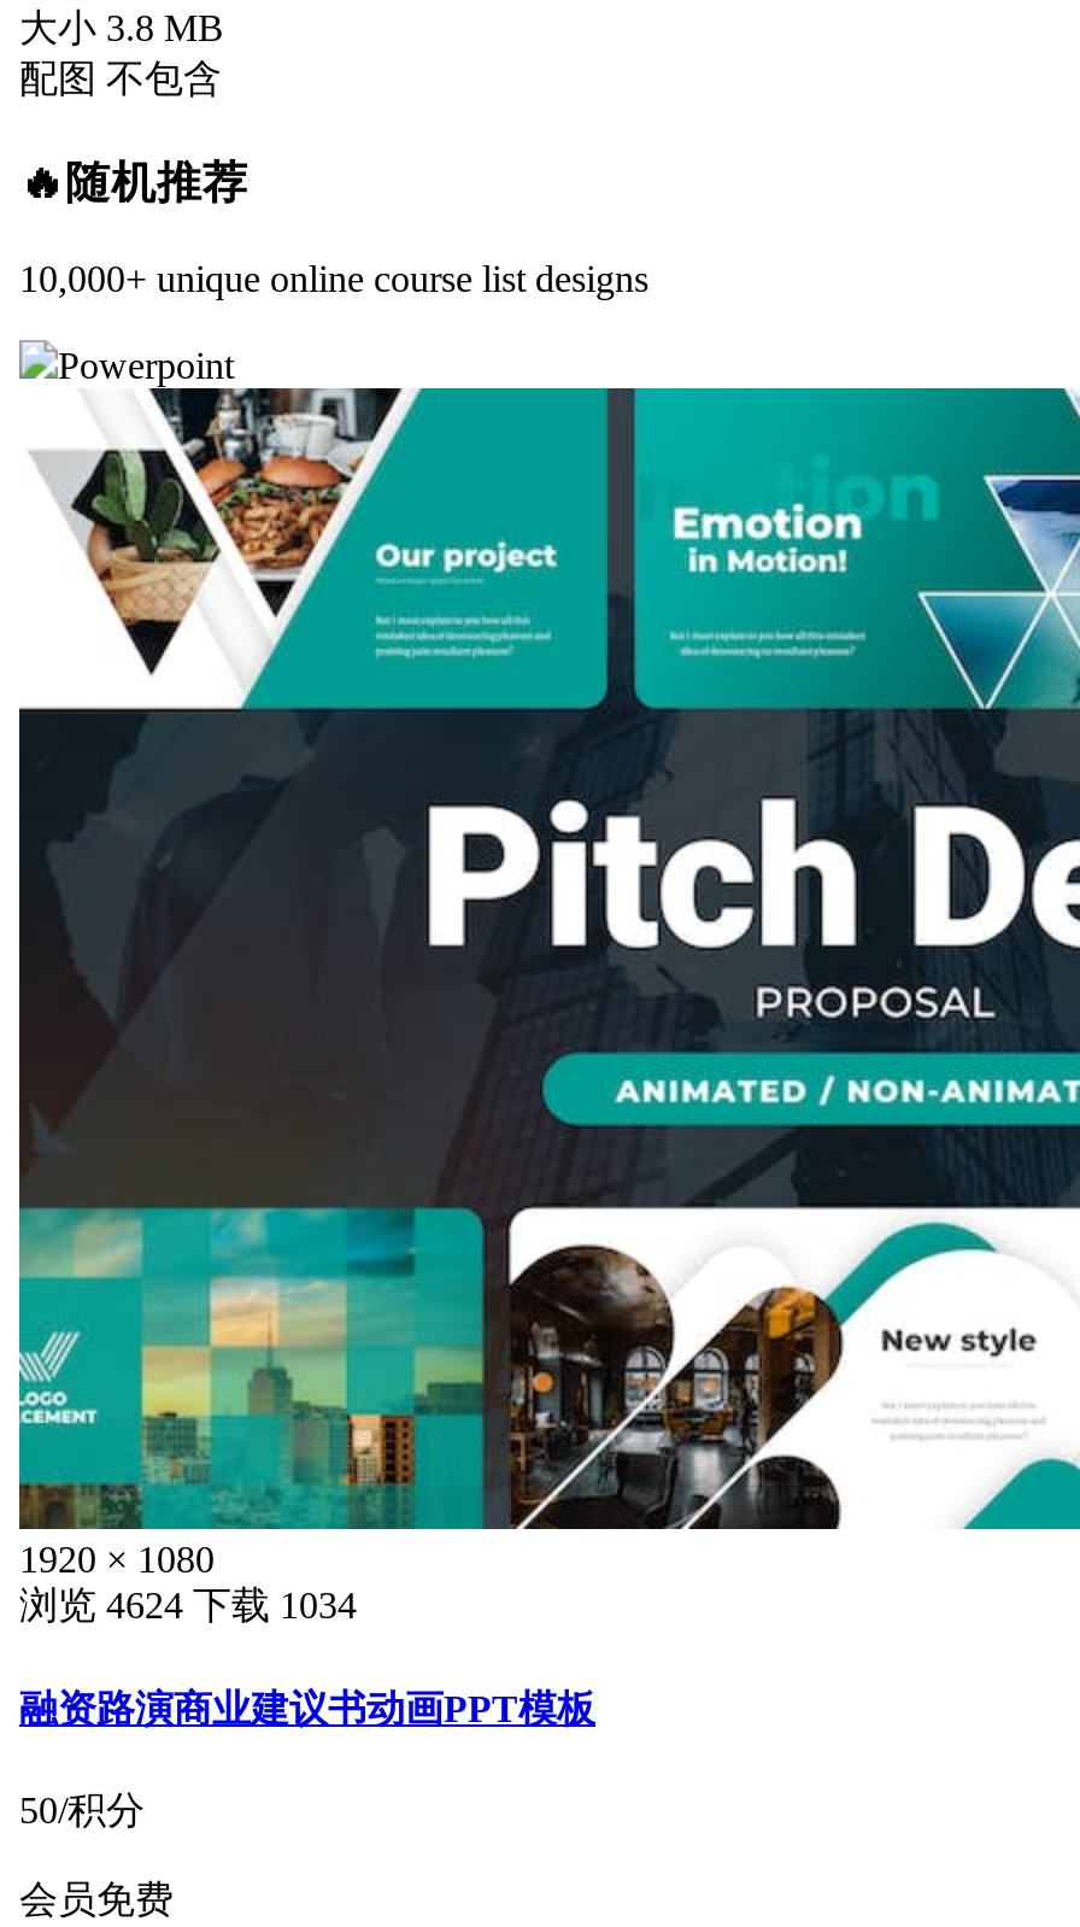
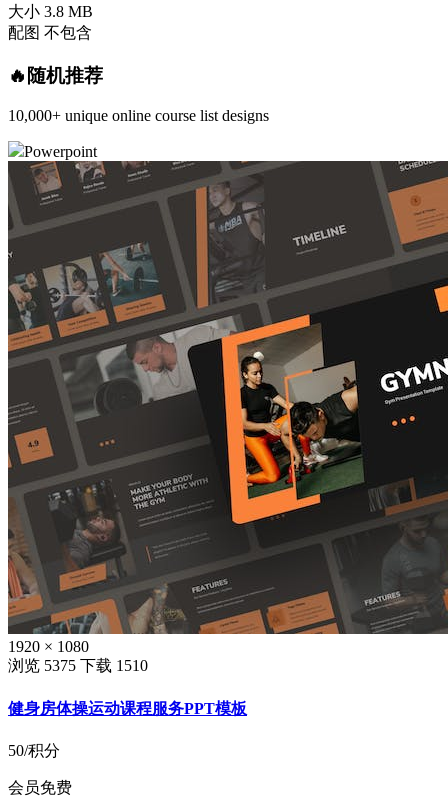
[17,386,1073,1626] [image] | 浏览 4624 下载 1034 -> [7,160,445,674] [image] | 浏览 5375 下载 1510
[19,1687,595,1728] 融资路演商业建议书动画PPT模板 -> [8,699,247,716] 健身房体操运动课程服务PPT模板

